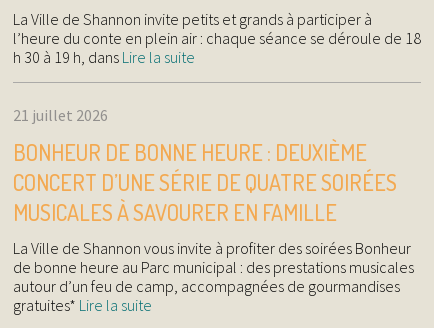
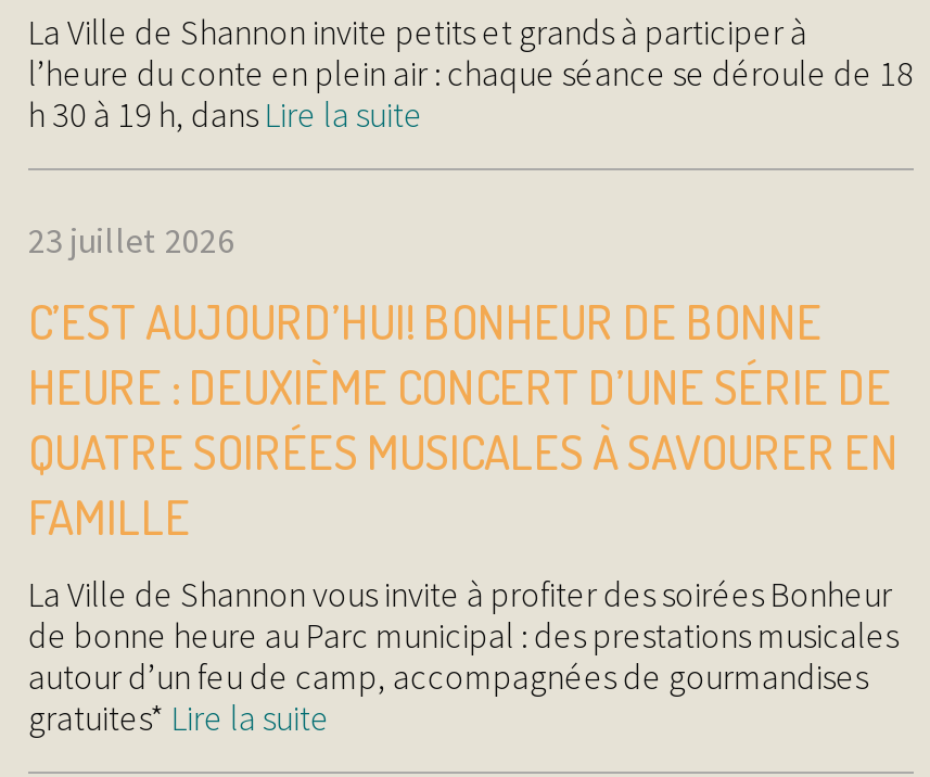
[13,105,108,125] 21 juillet 2026 -> [28,218,234,262] 23 juillet 2026
[13,138,397,226] BONHEUR DE BONNE HEURE : DEUXIÈME | CONCERT D’UNE SÉRIE DE QUATRE SOIRÉES | MUSICALES À SAVOURER EN FAMILLE -> [28,290,899,546] C’EST AUJOURD’HUI! BONHEUR DE BONNE | HEURE : DEUXIÈME CONCERT D’UNE SÉRIE DE | QUATRE SOIRÉES MUSICALES À SAVOURER EN | FAMILLE

